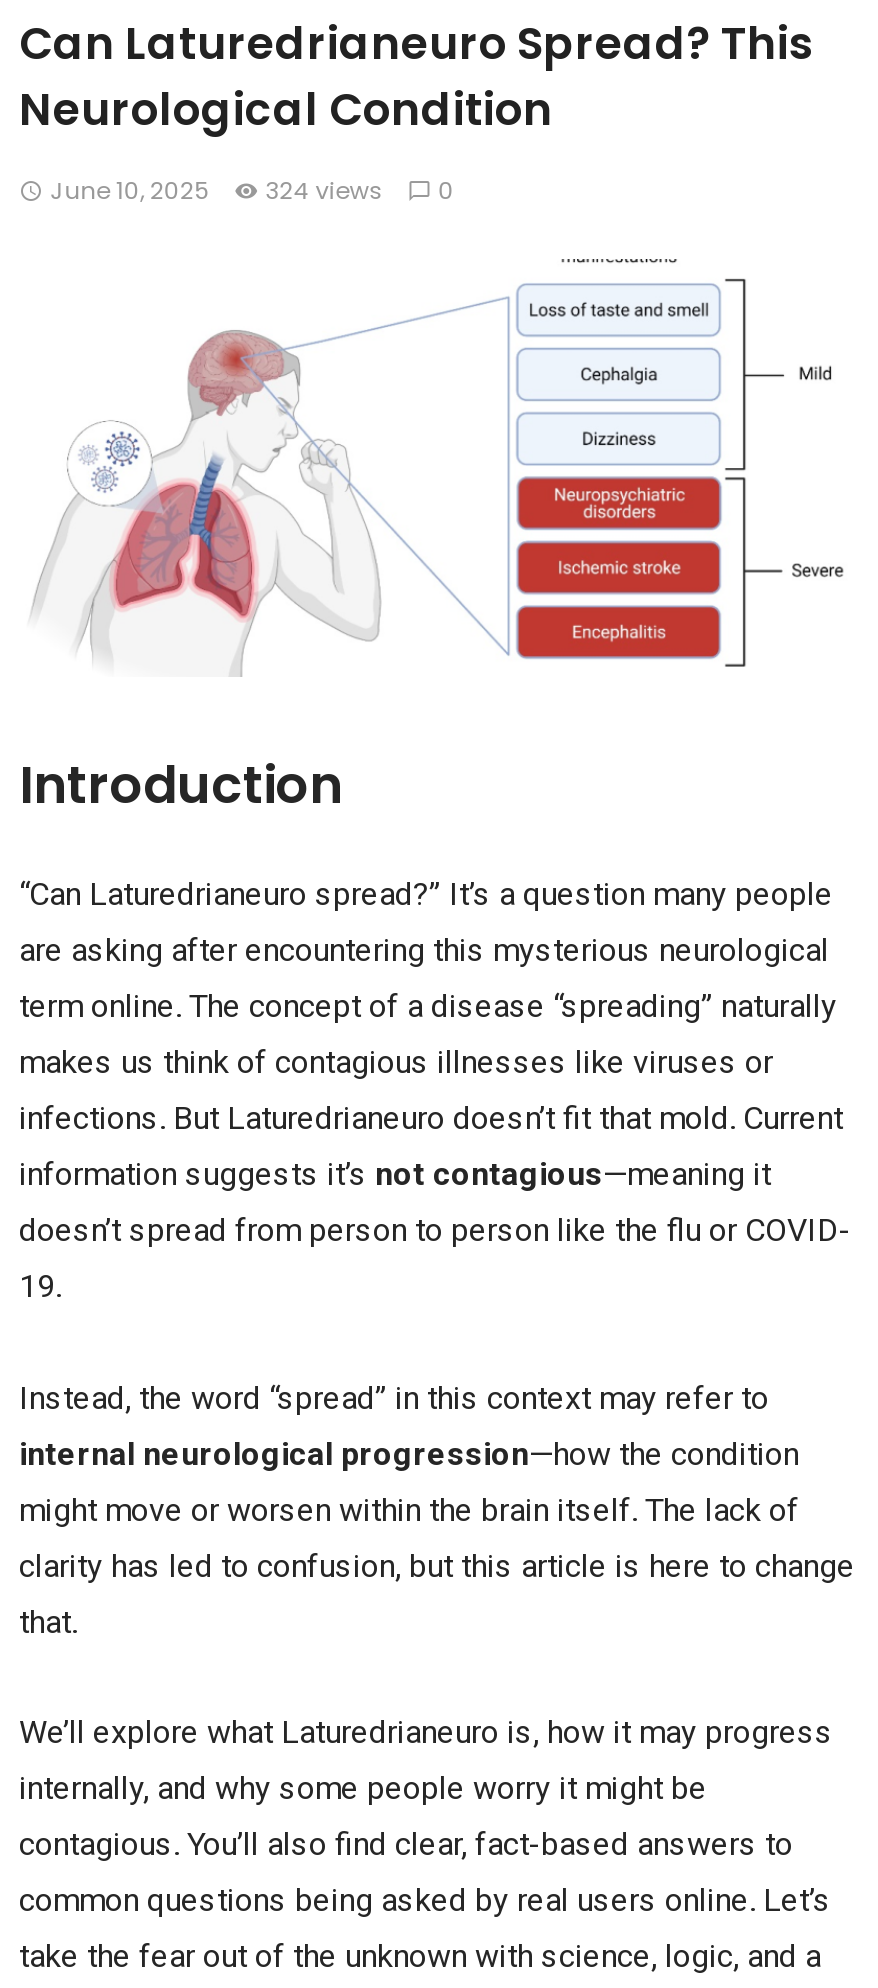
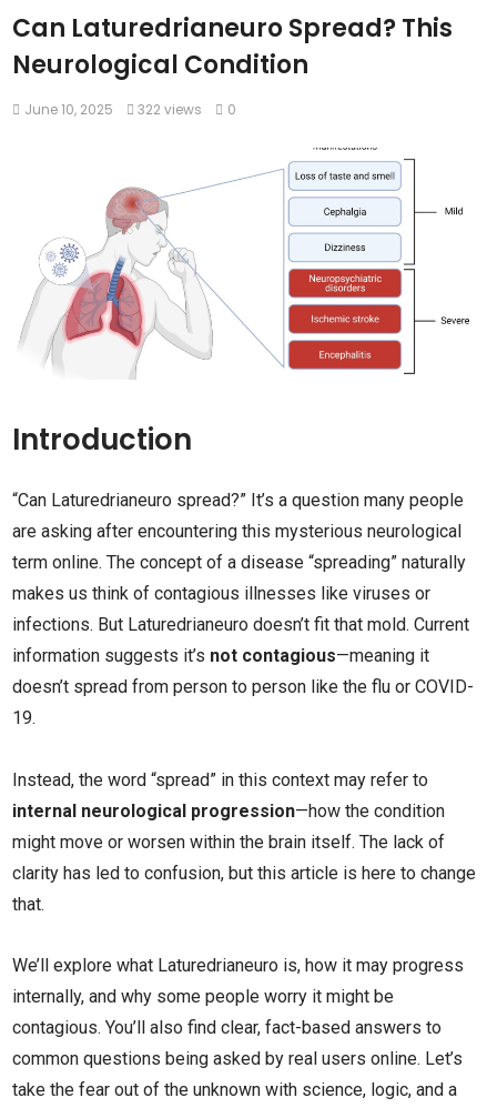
[50,173,455,207] June 10, 2025 324 views 0 -> [24,100,236,119] June 10, 2025 322 views 0

